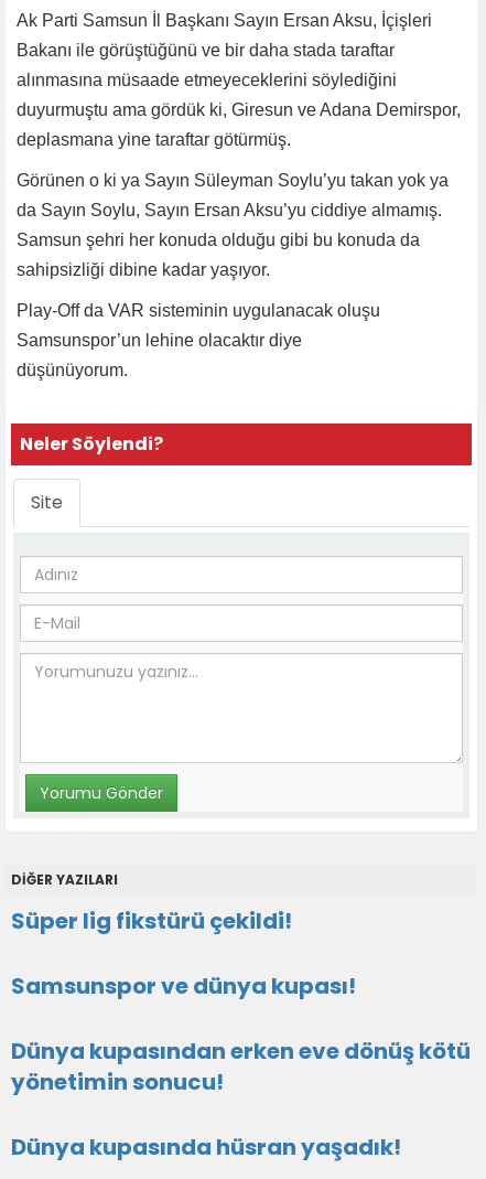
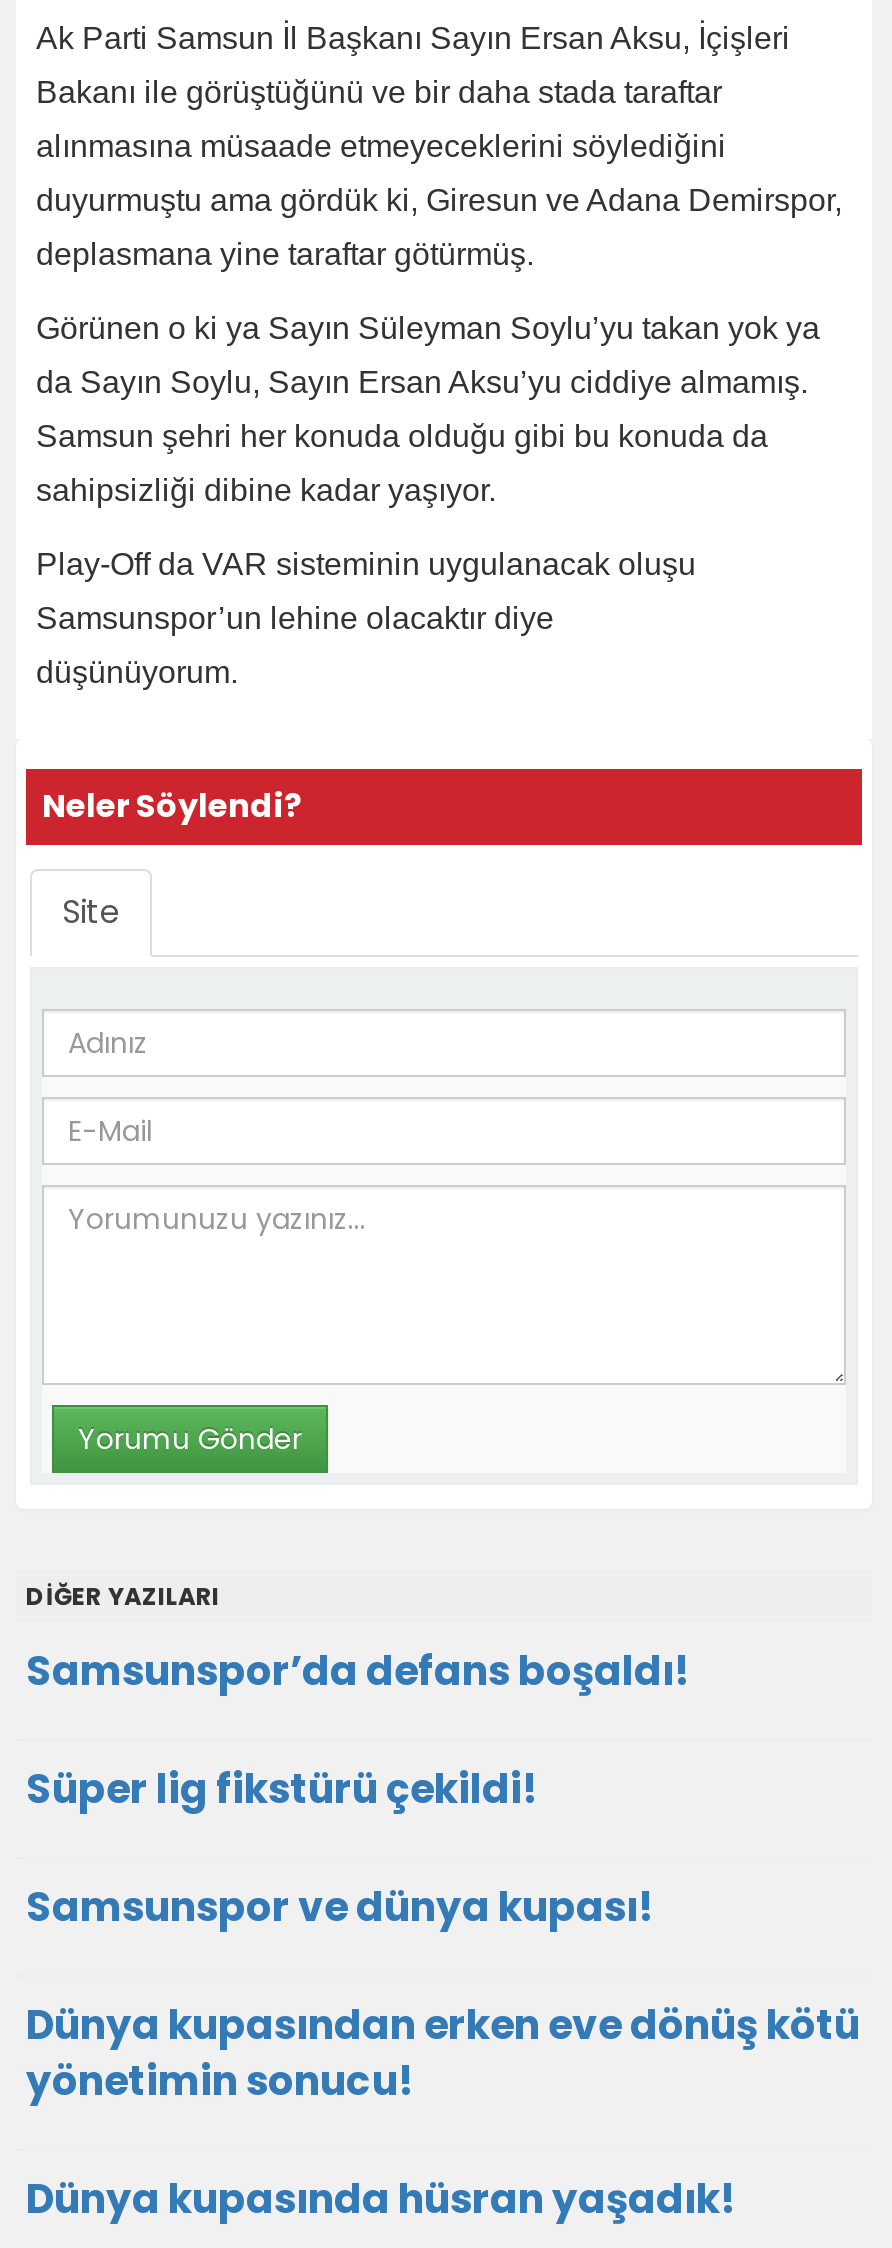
none -> [26,1643,688,1699] Samsunspor’da defans boşaldı!

